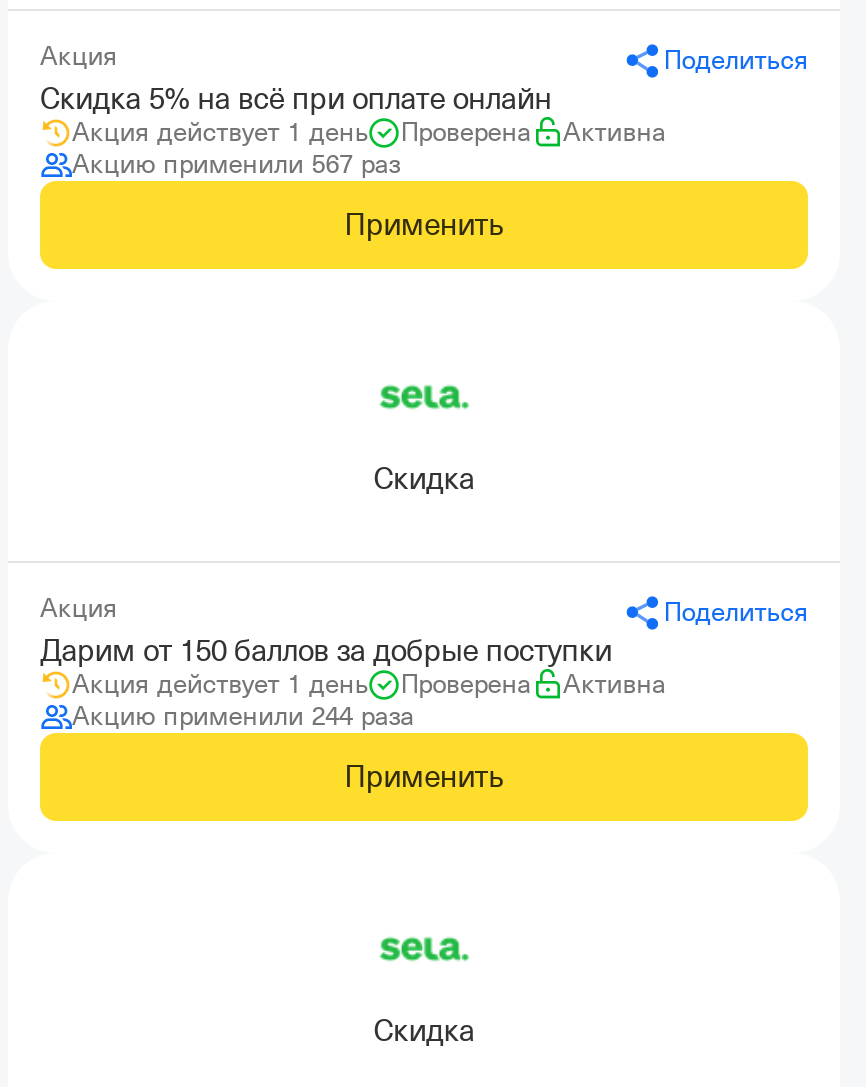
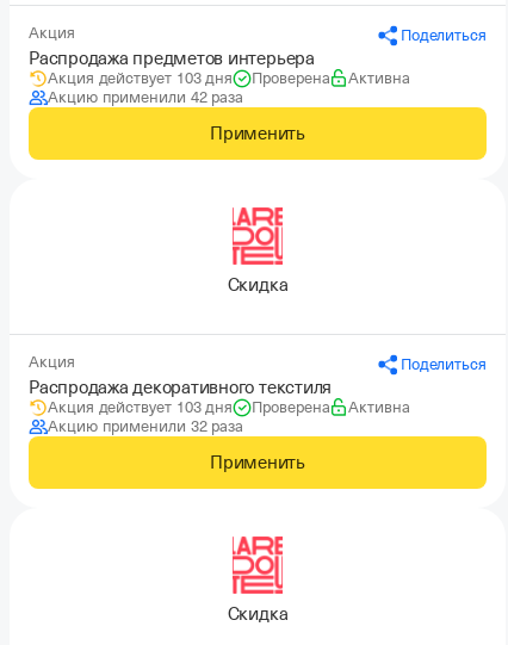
[40,83,552,147] Скидка 5% на всё при оплате онлайн | Акция действует 1 день -> [29,49,315,87] Распродажа предметов интерьера | Акция действует 103 дня
[72,149,400,179] Акцию применили 567 раз -> [48,88,244,106] Акцию применили 42 раза
[378,349,470,445] [image] -> [231,206,284,266] [image]
[40,635,612,699] Дарим от 150 баллов за добрые поступки | Акция действует 1 день -> [29,378,332,416] Распродажа декоративного текстиля | Акция действует 103 дня
[72,701,414,731] Акцию применили 244 раза -> [48,417,244,435] Акцию применили 32 раза
[378,901,470,997] [image] -> [231,535,284,595] [image]

